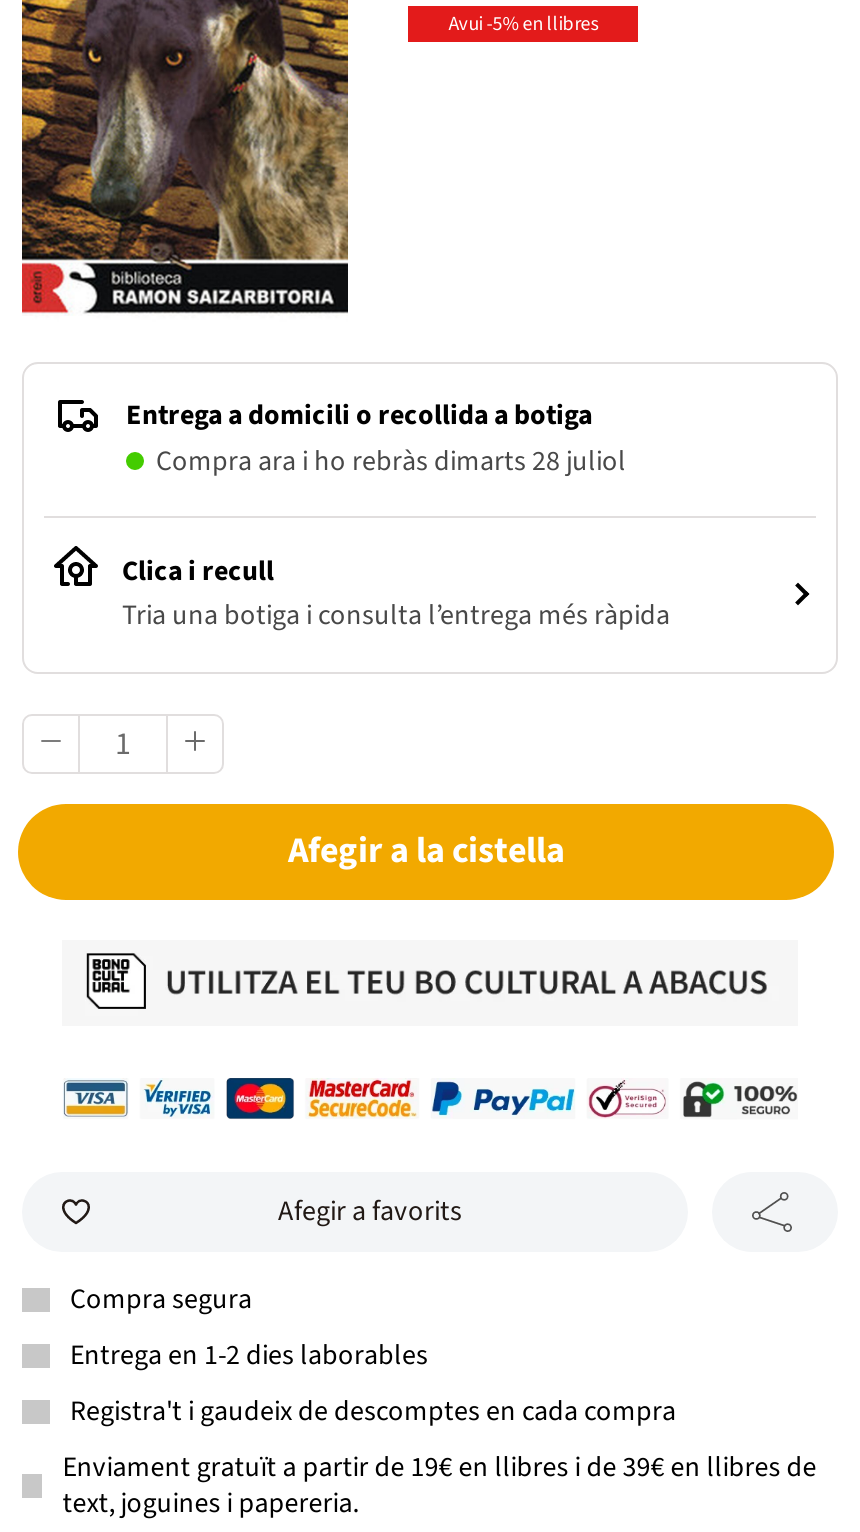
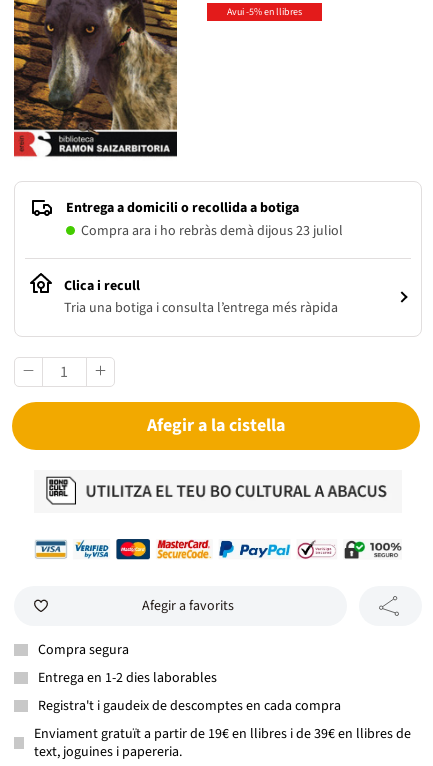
[156,442,626,482] Compra ara i ho rebràs dimarts 28 juliol -> [81,221,343,241] Compra ara i ho rebràs demà dijous 23 juliol

